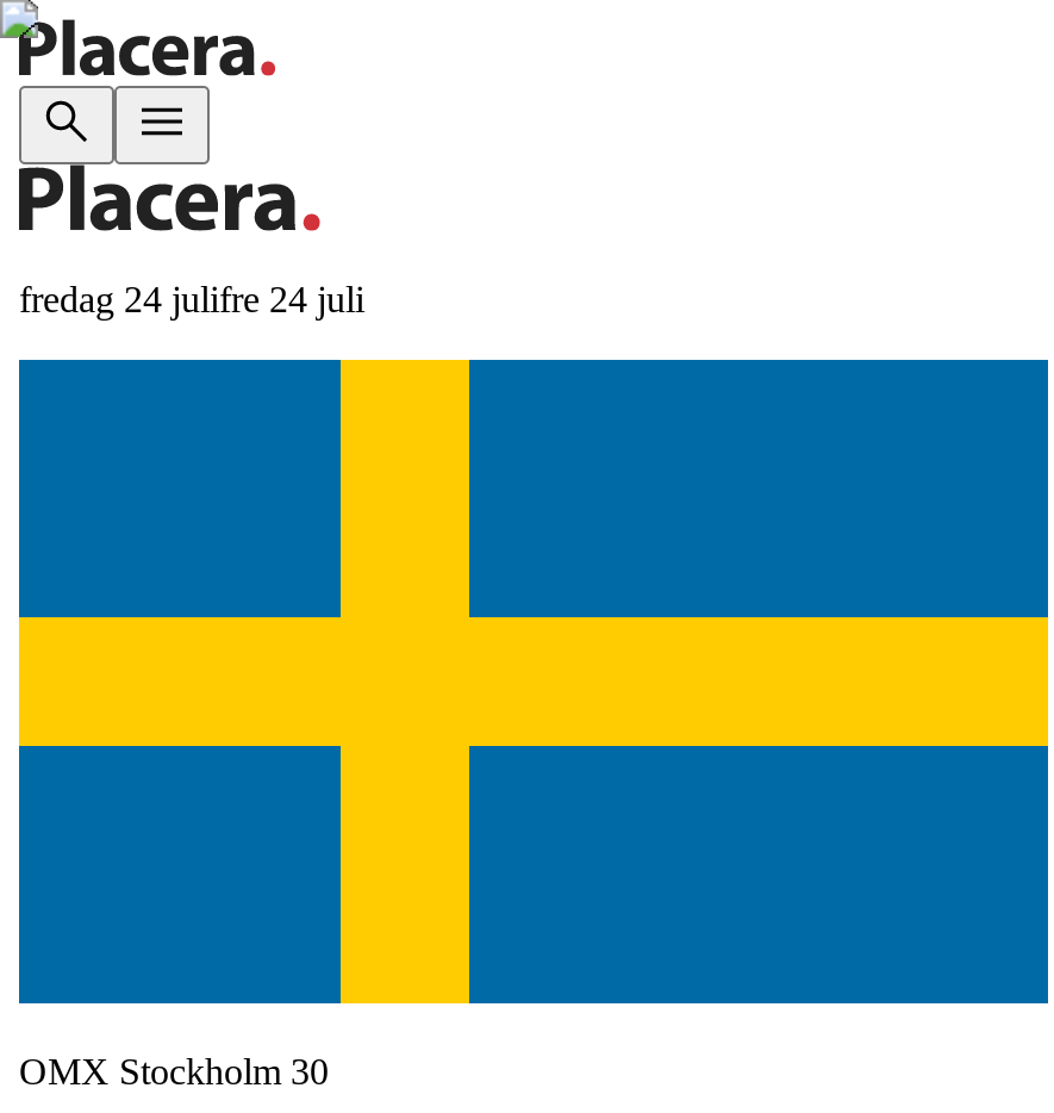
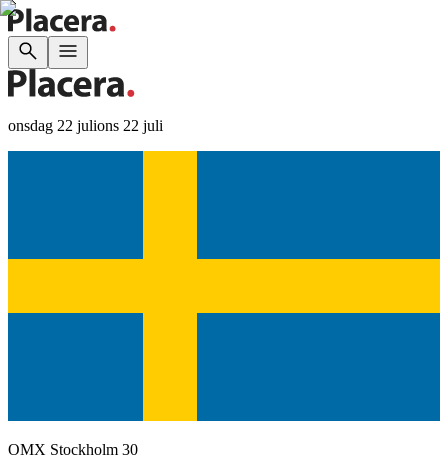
[19,279,364,319] fredag 24 julifre 24 juli -> [8,117,163,134] onsdag 22 julions 22 juli

